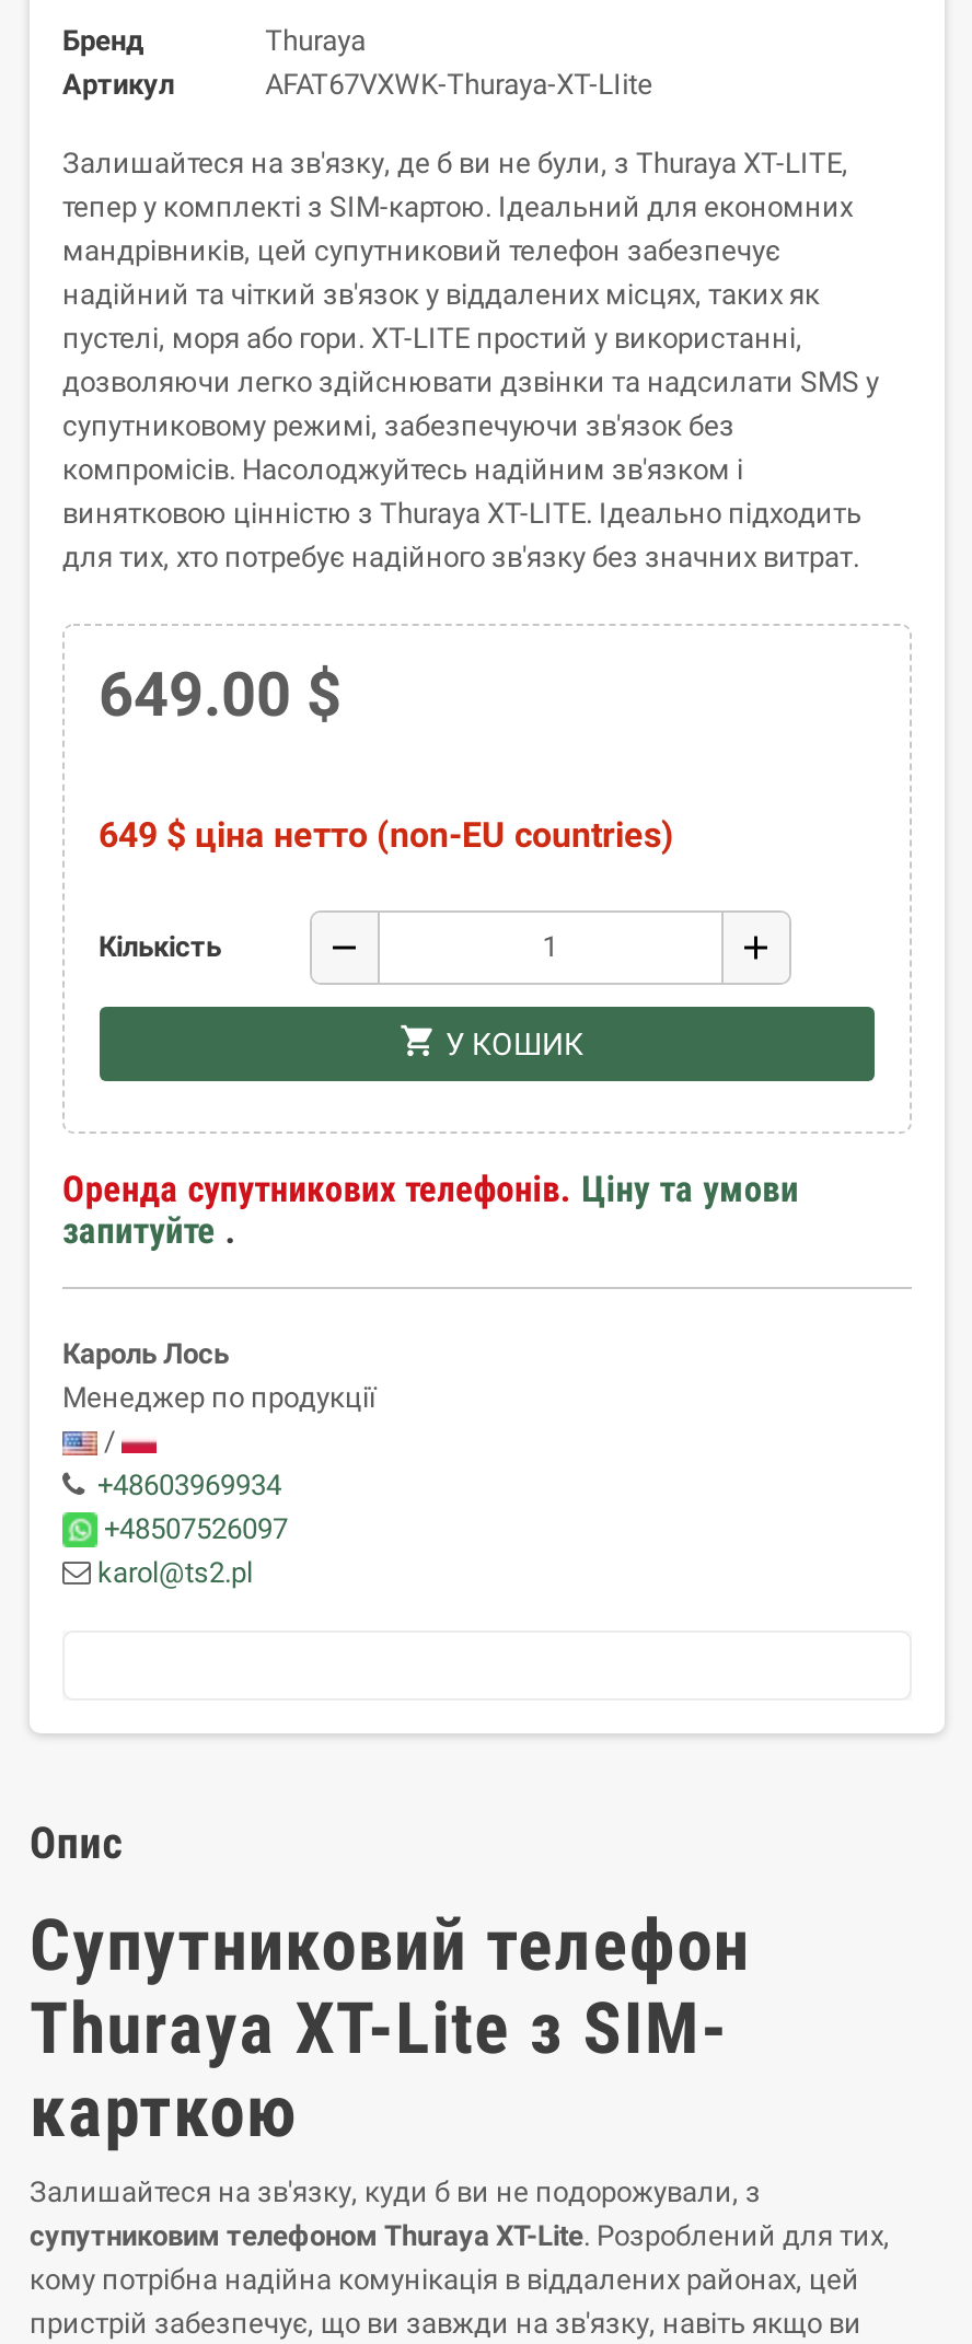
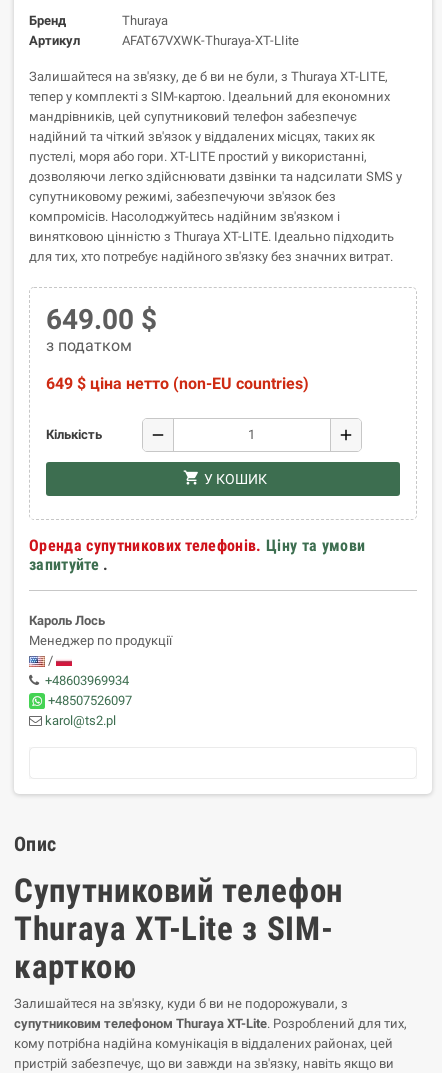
none -> [45,336,131,355] з податком

